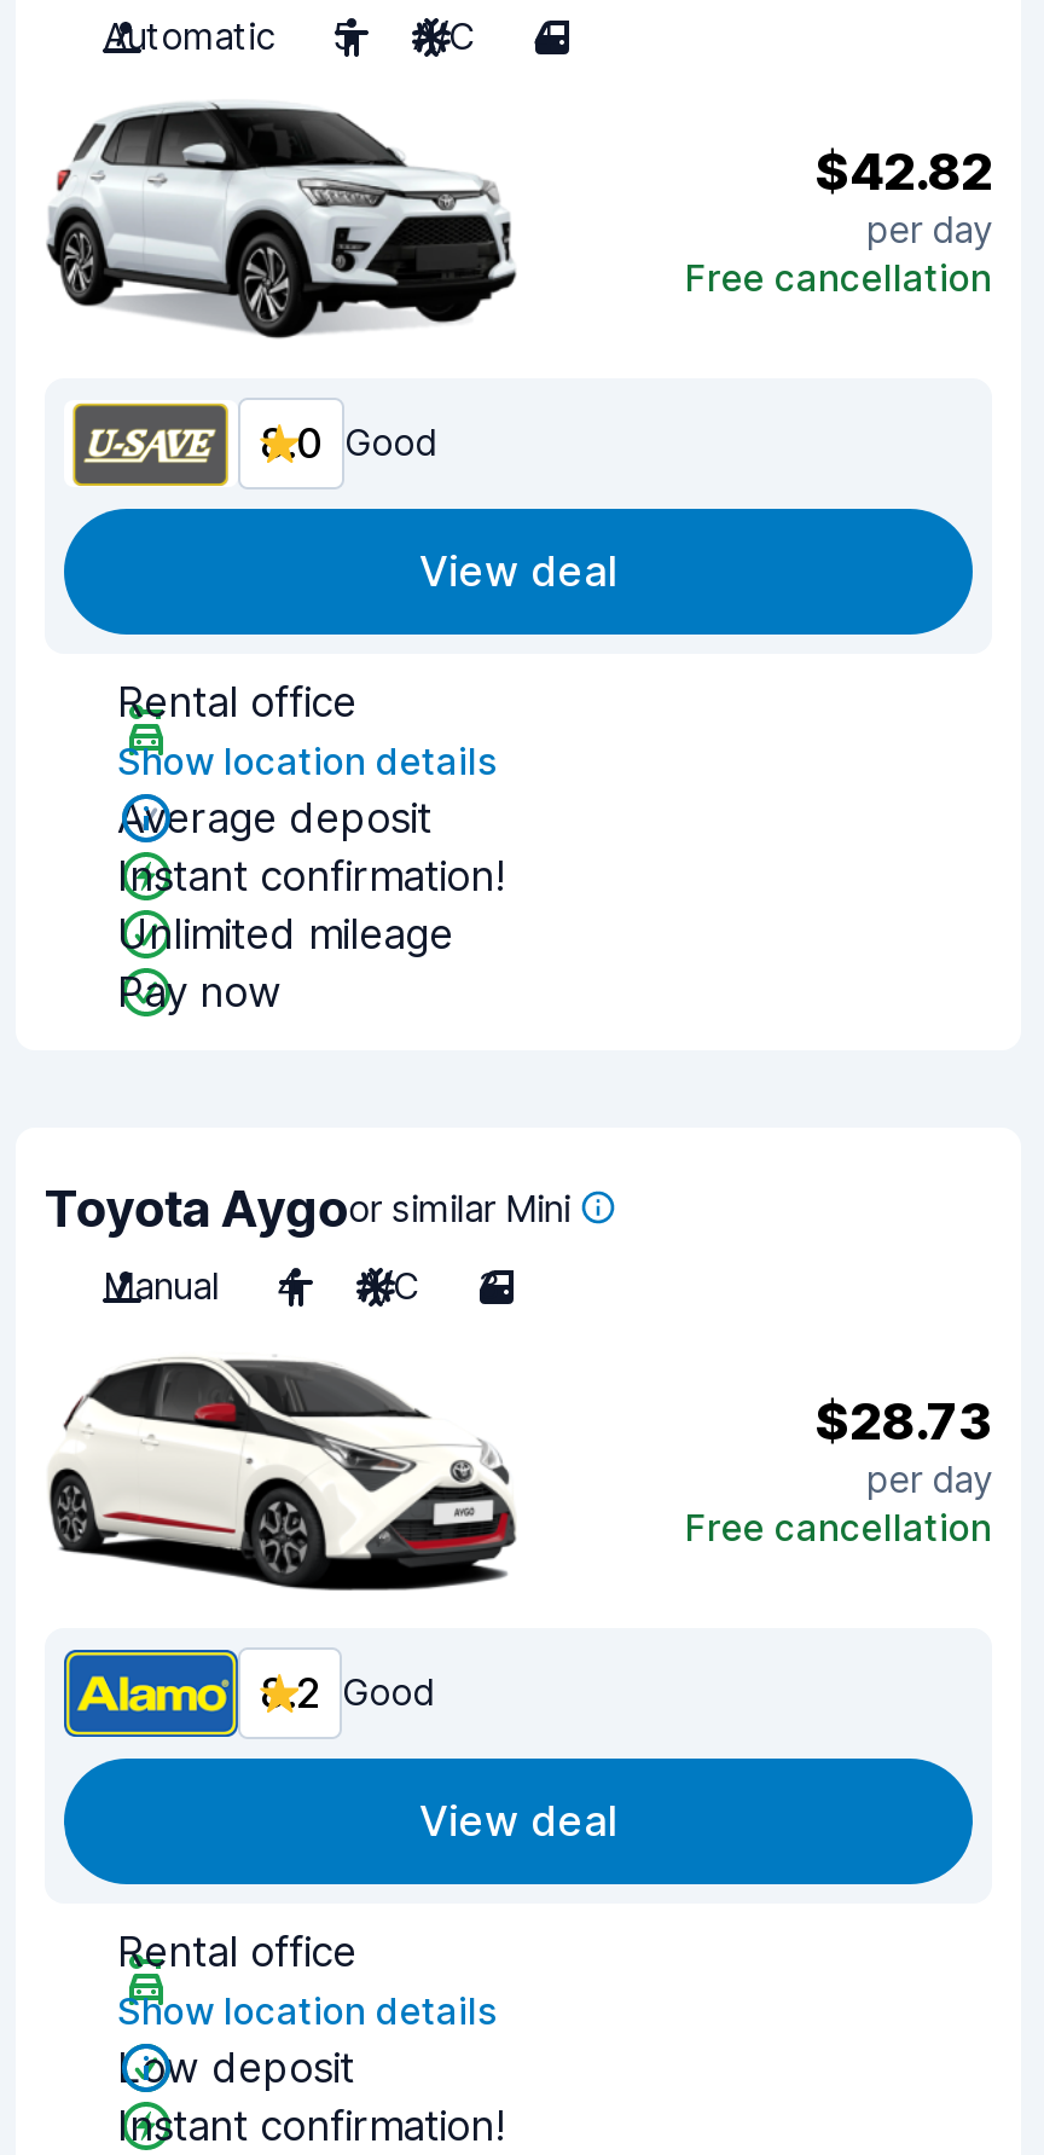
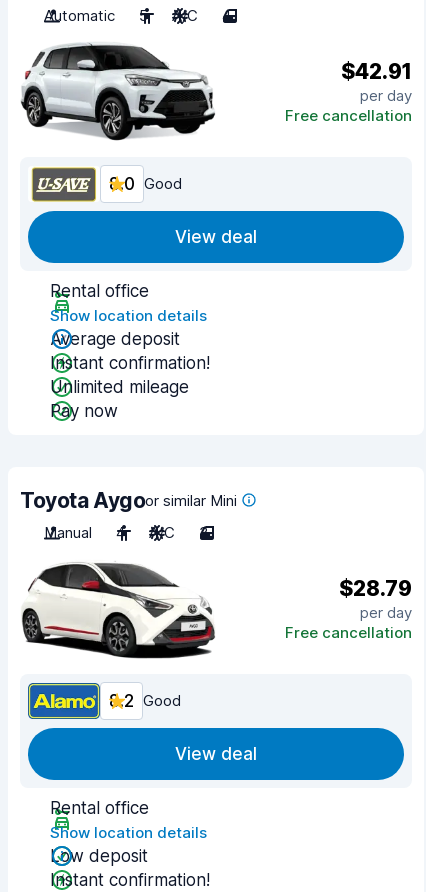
[816,140,992,201] $42.82 -> [341,58,412,83] $42.91
[816,1390,992,1450] $28.73 -> [339,575,412,600] $28.79

